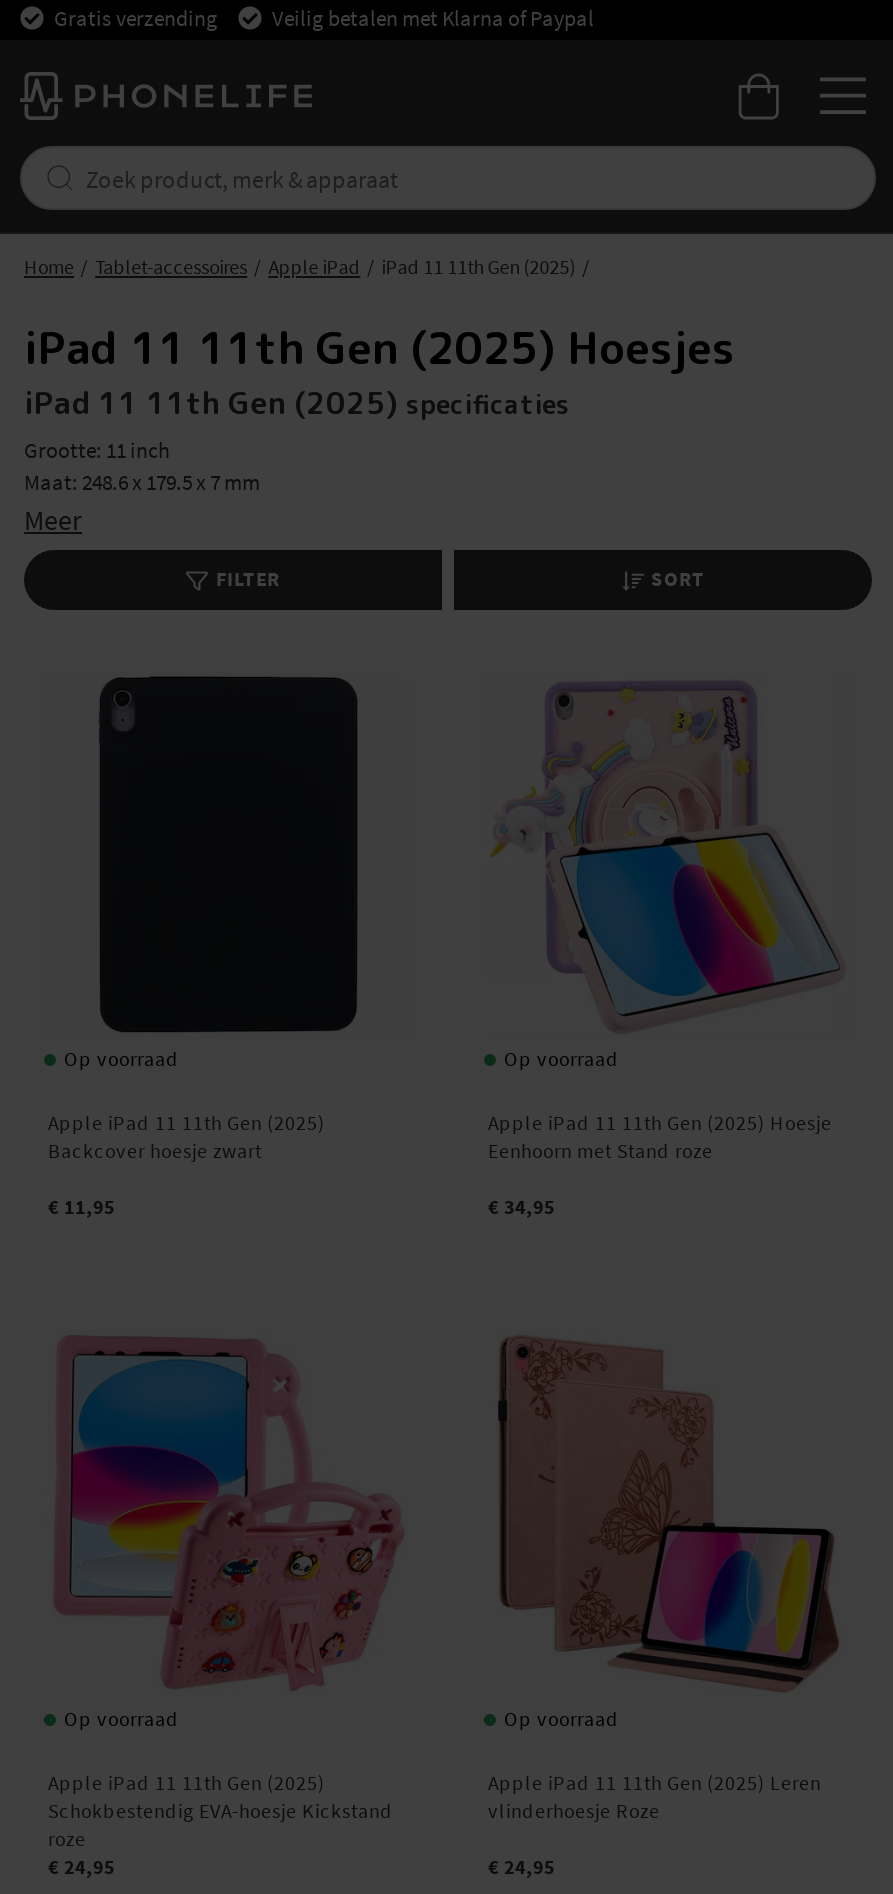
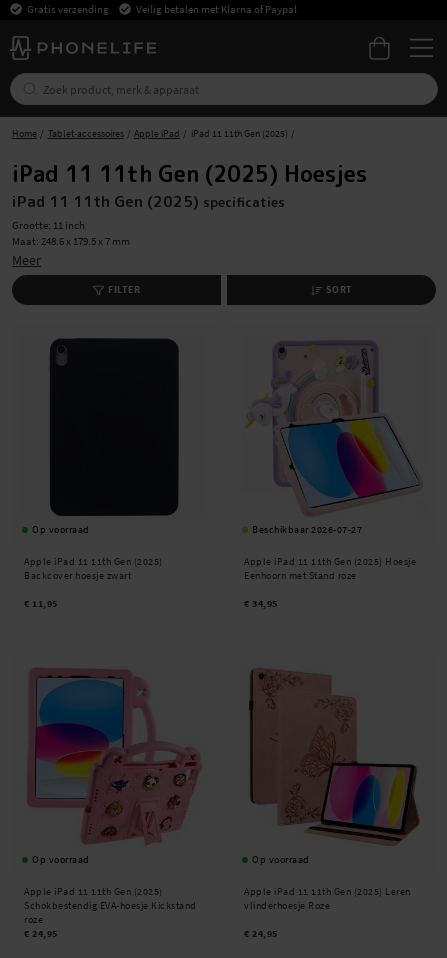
[504,1046,619,1072] Op voorraad -> [252,523,362,536] Beschikbaar 2026-07-27

